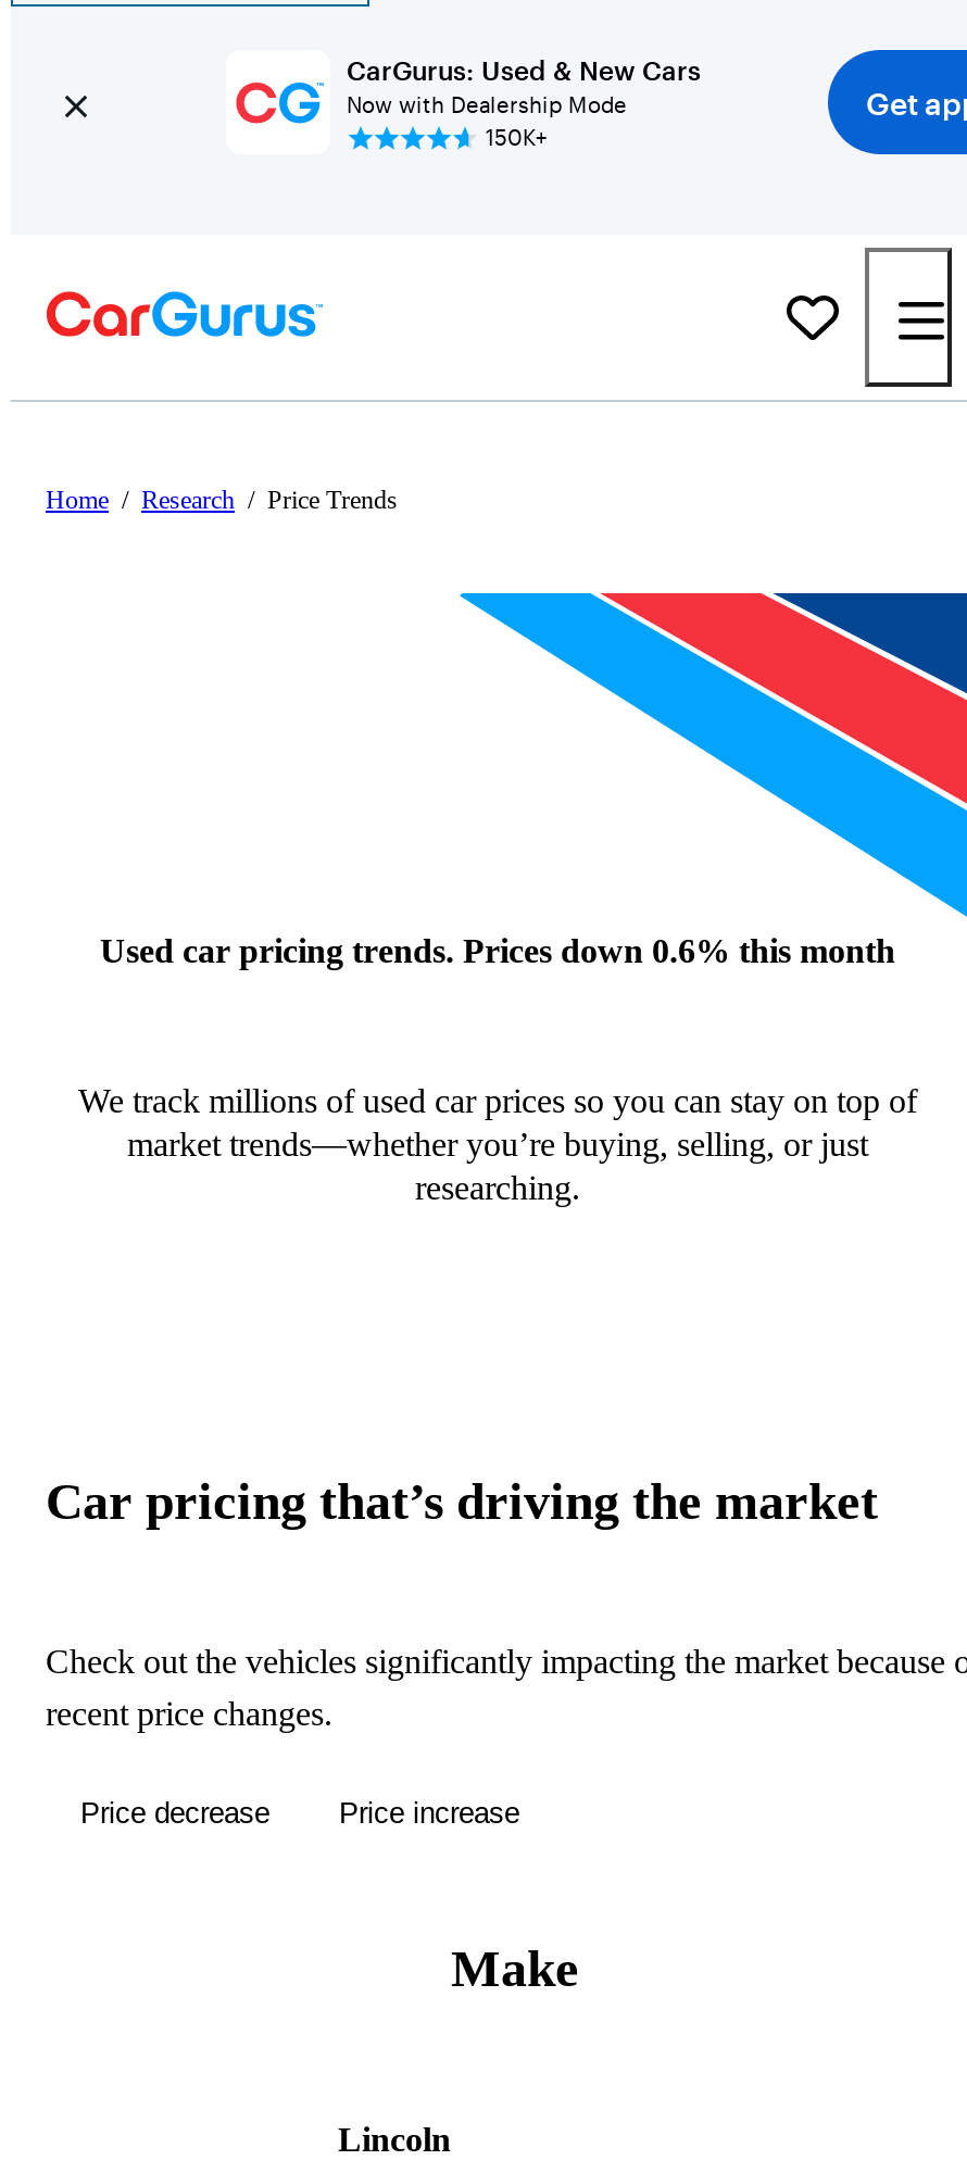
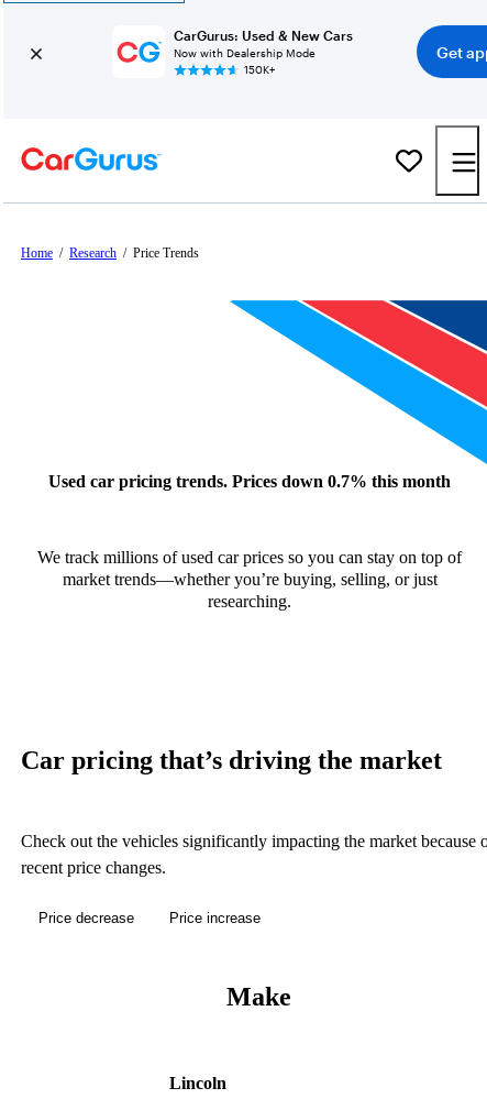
[100,932,895,969] Used car pricing trends. Prices down 0.6% this month -> [48,472,451,491] Used car pricing trends. Prices down 0.7% this month

